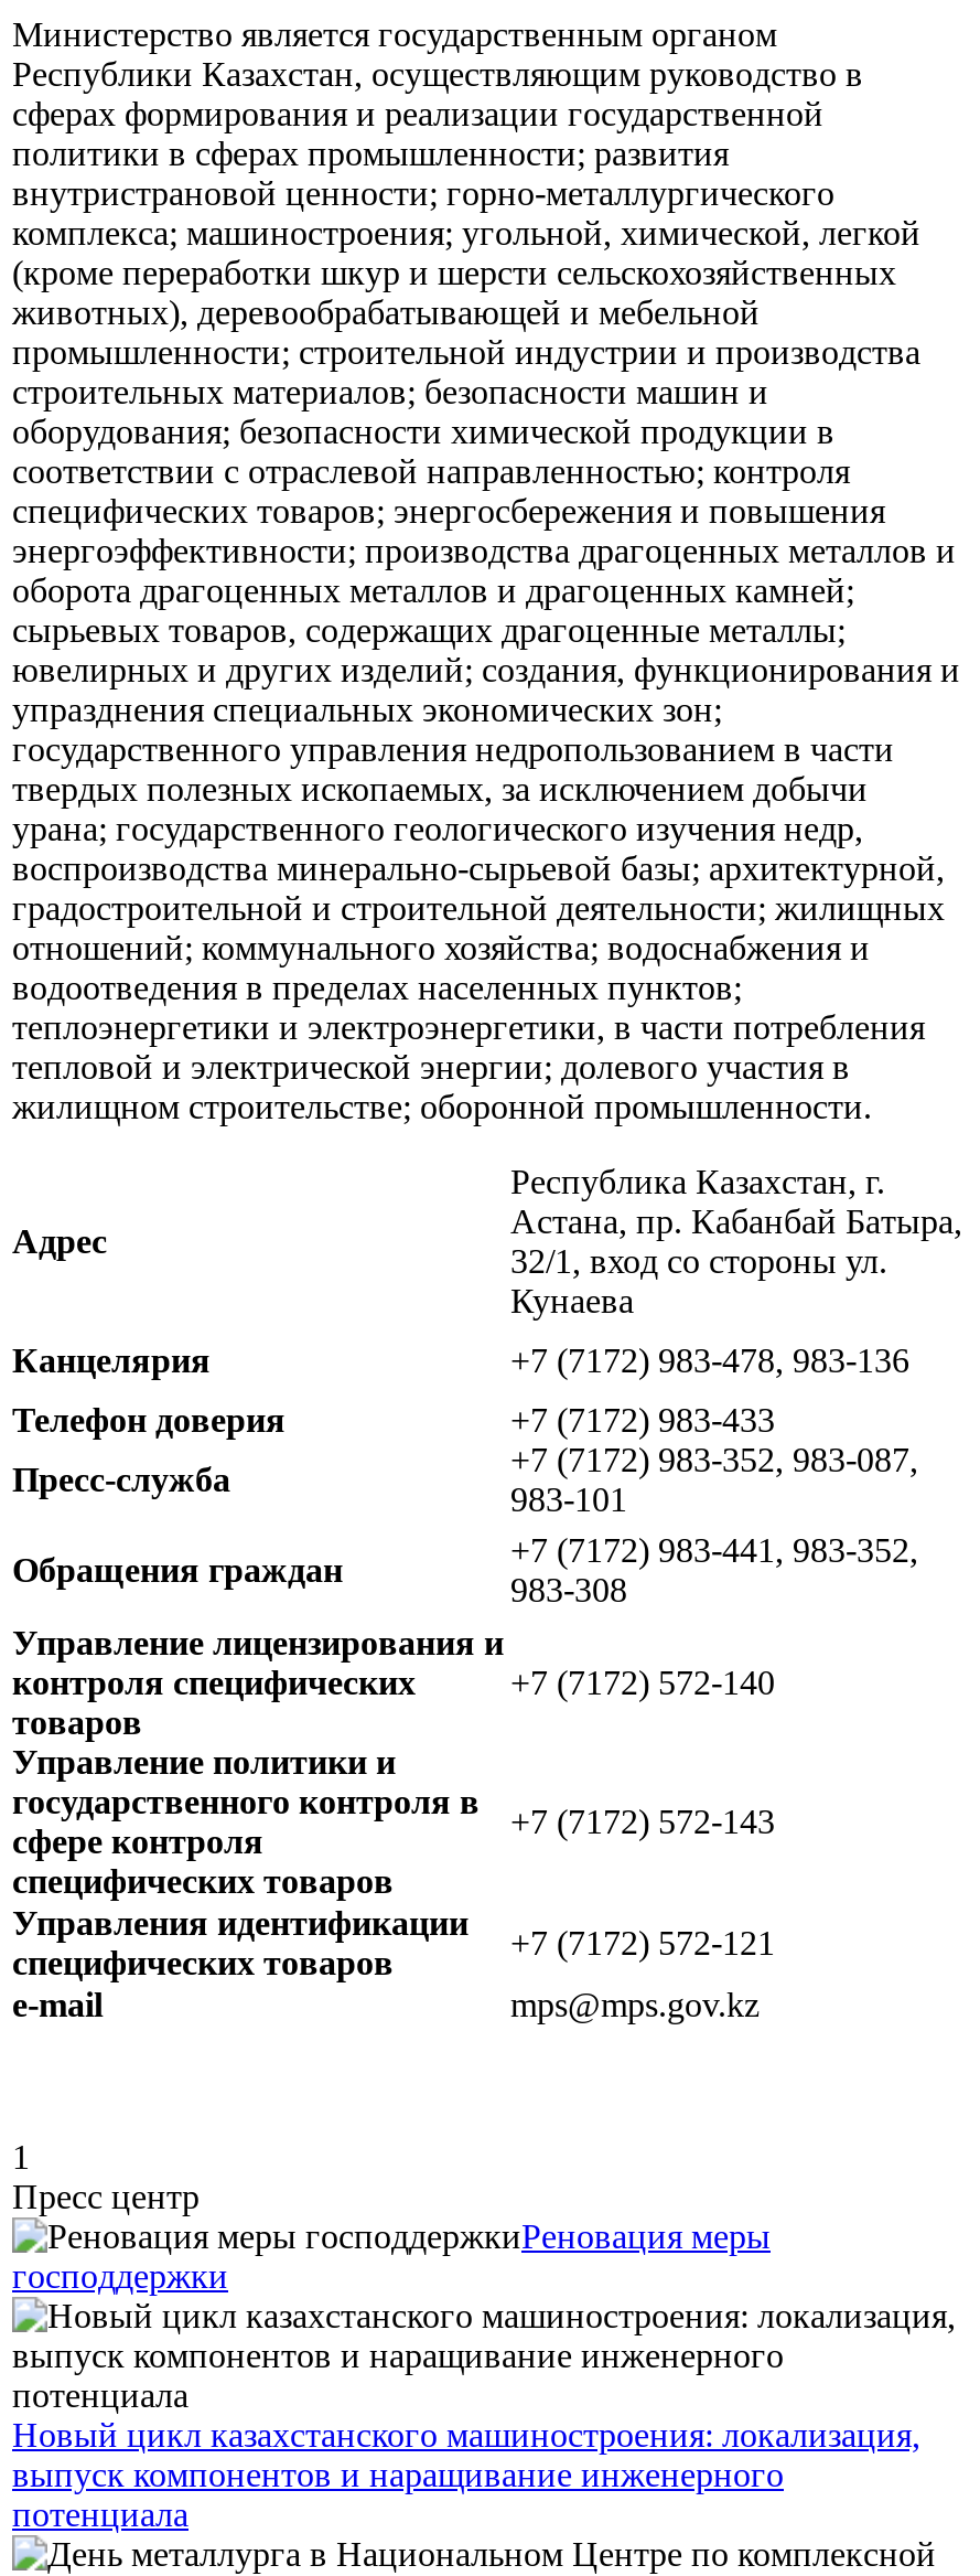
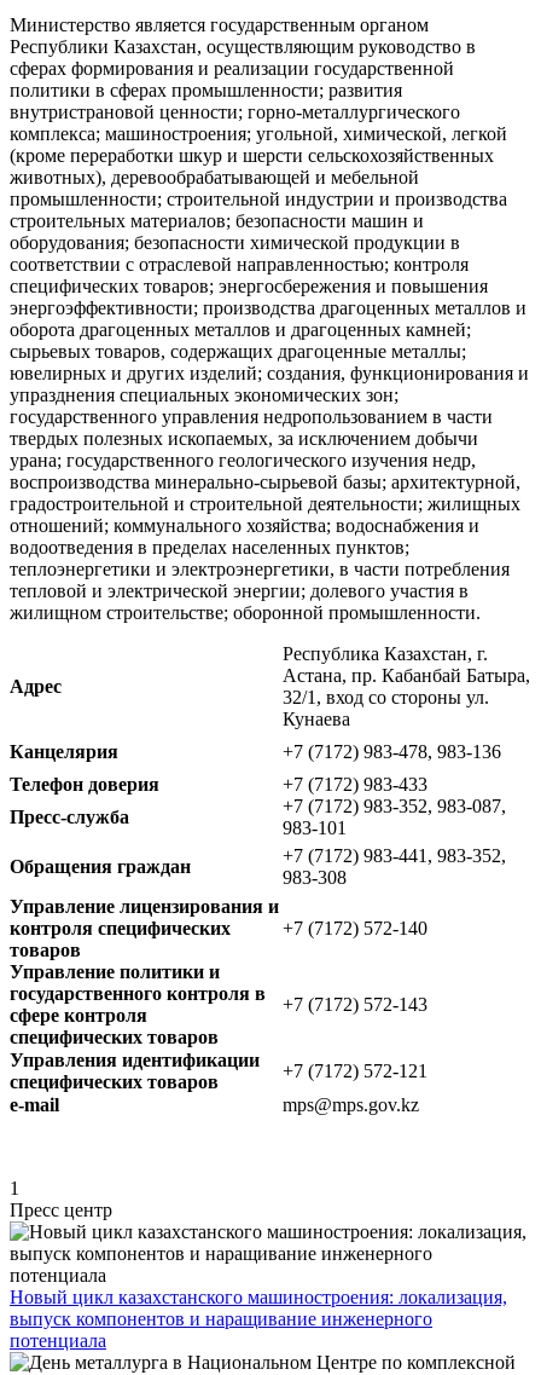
[12,2217,771,2294] Реновация меры | господдержки -> none

